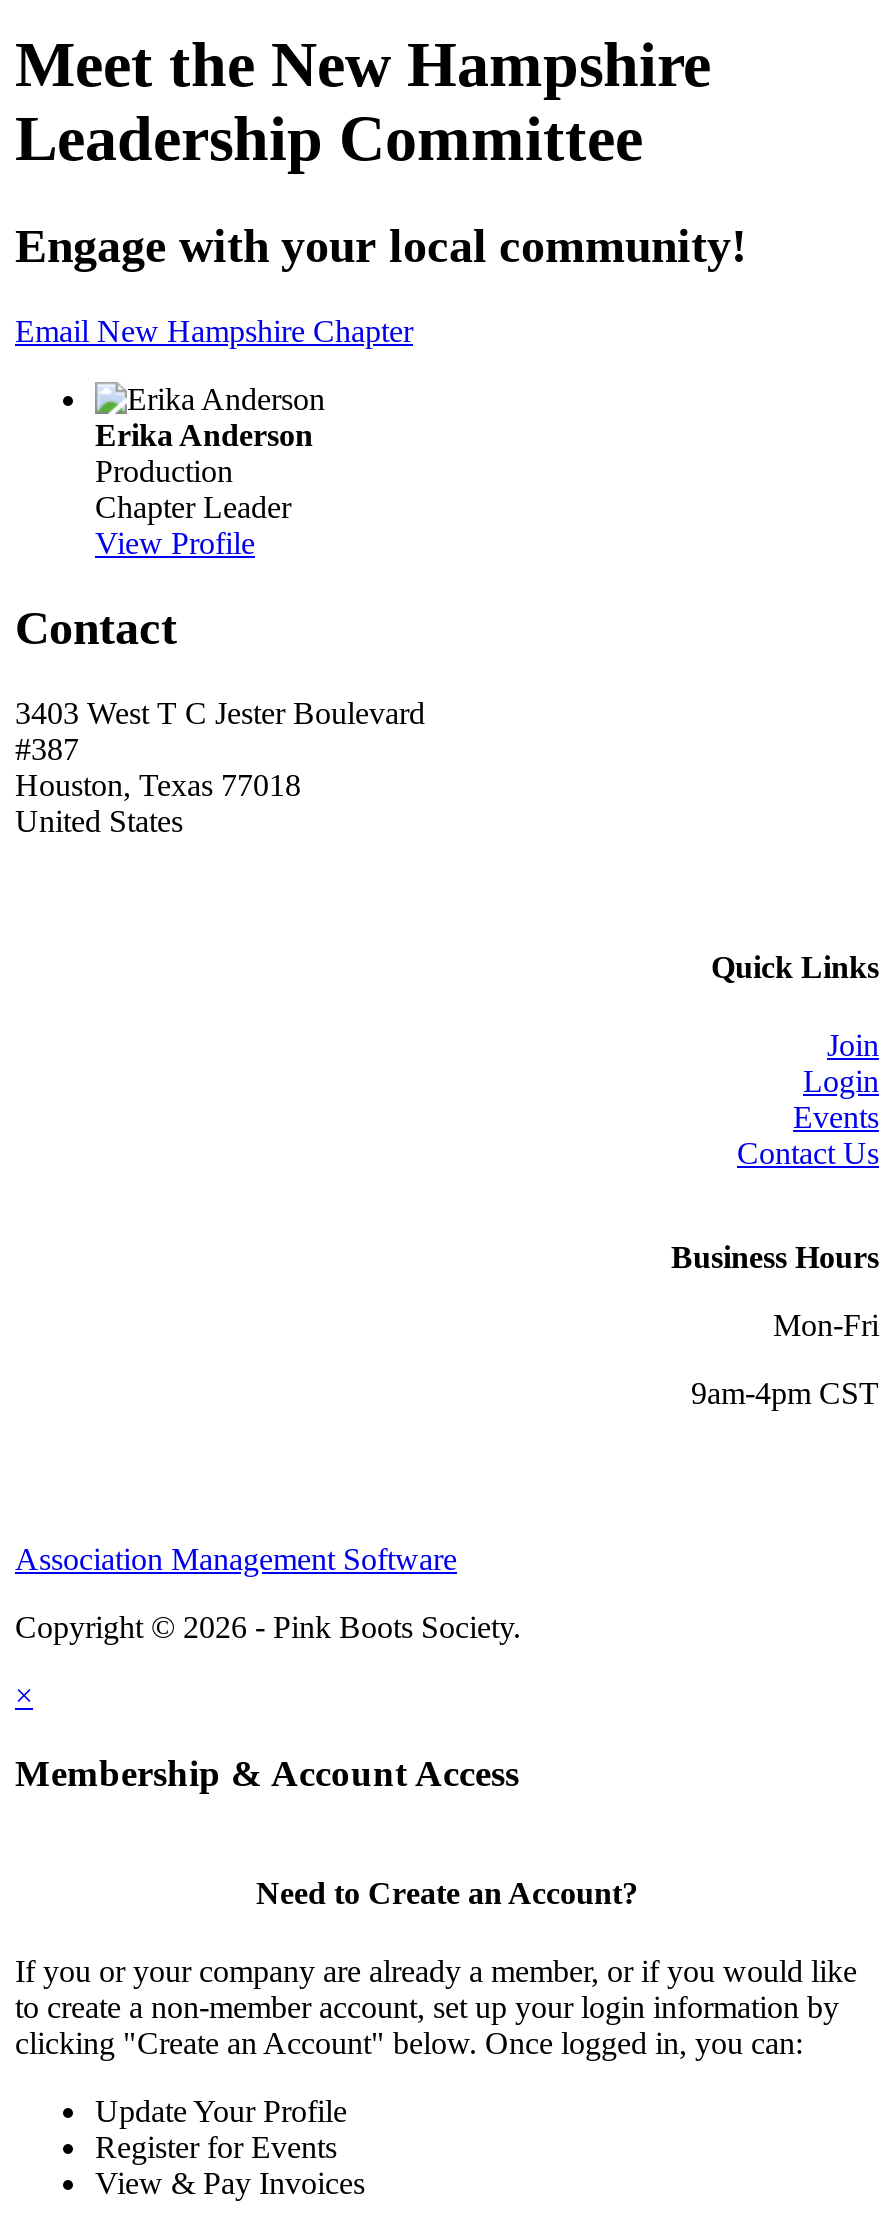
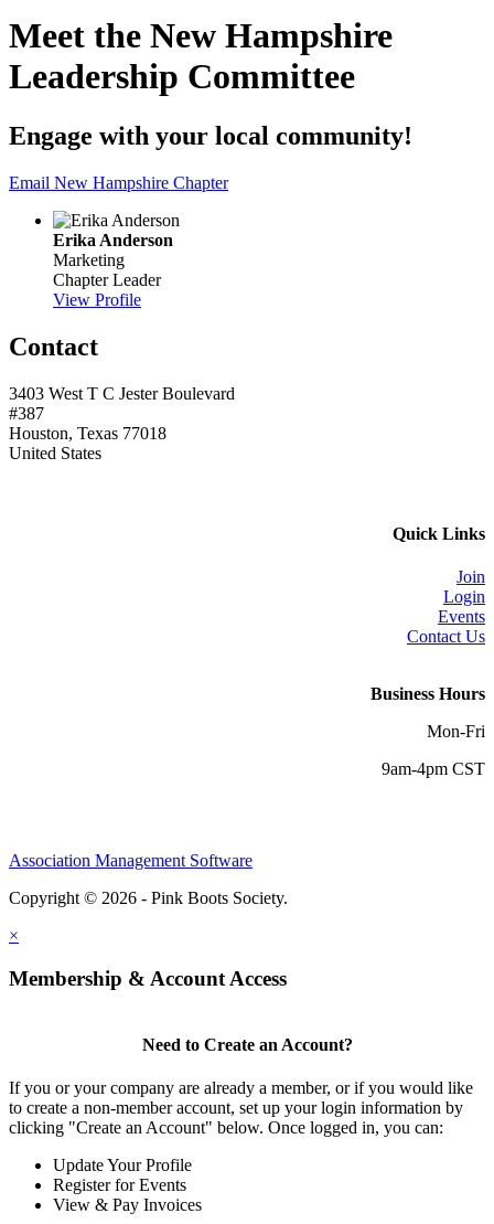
[95,454,233,488] Production -> [53,250,125,269] Marketing

